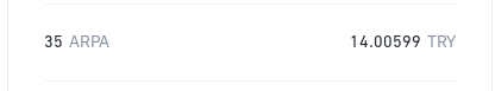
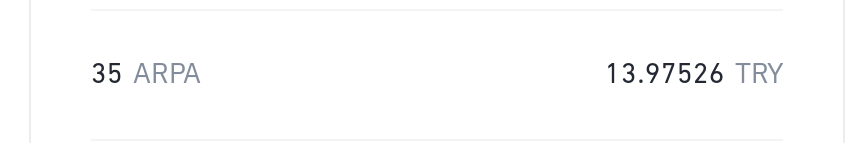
[350,34,456,51] 14.00599 TRY -> [605,61,783,89] 13.97526 TRY

